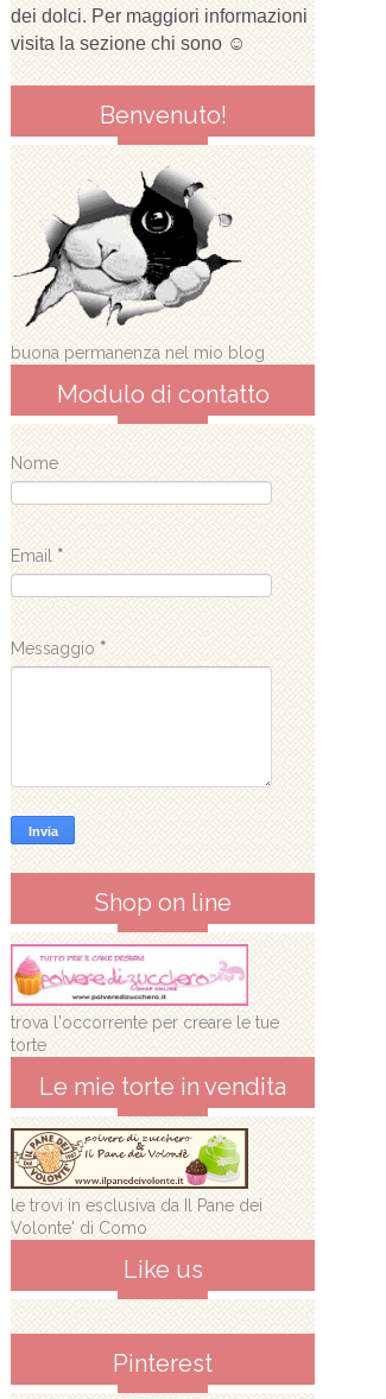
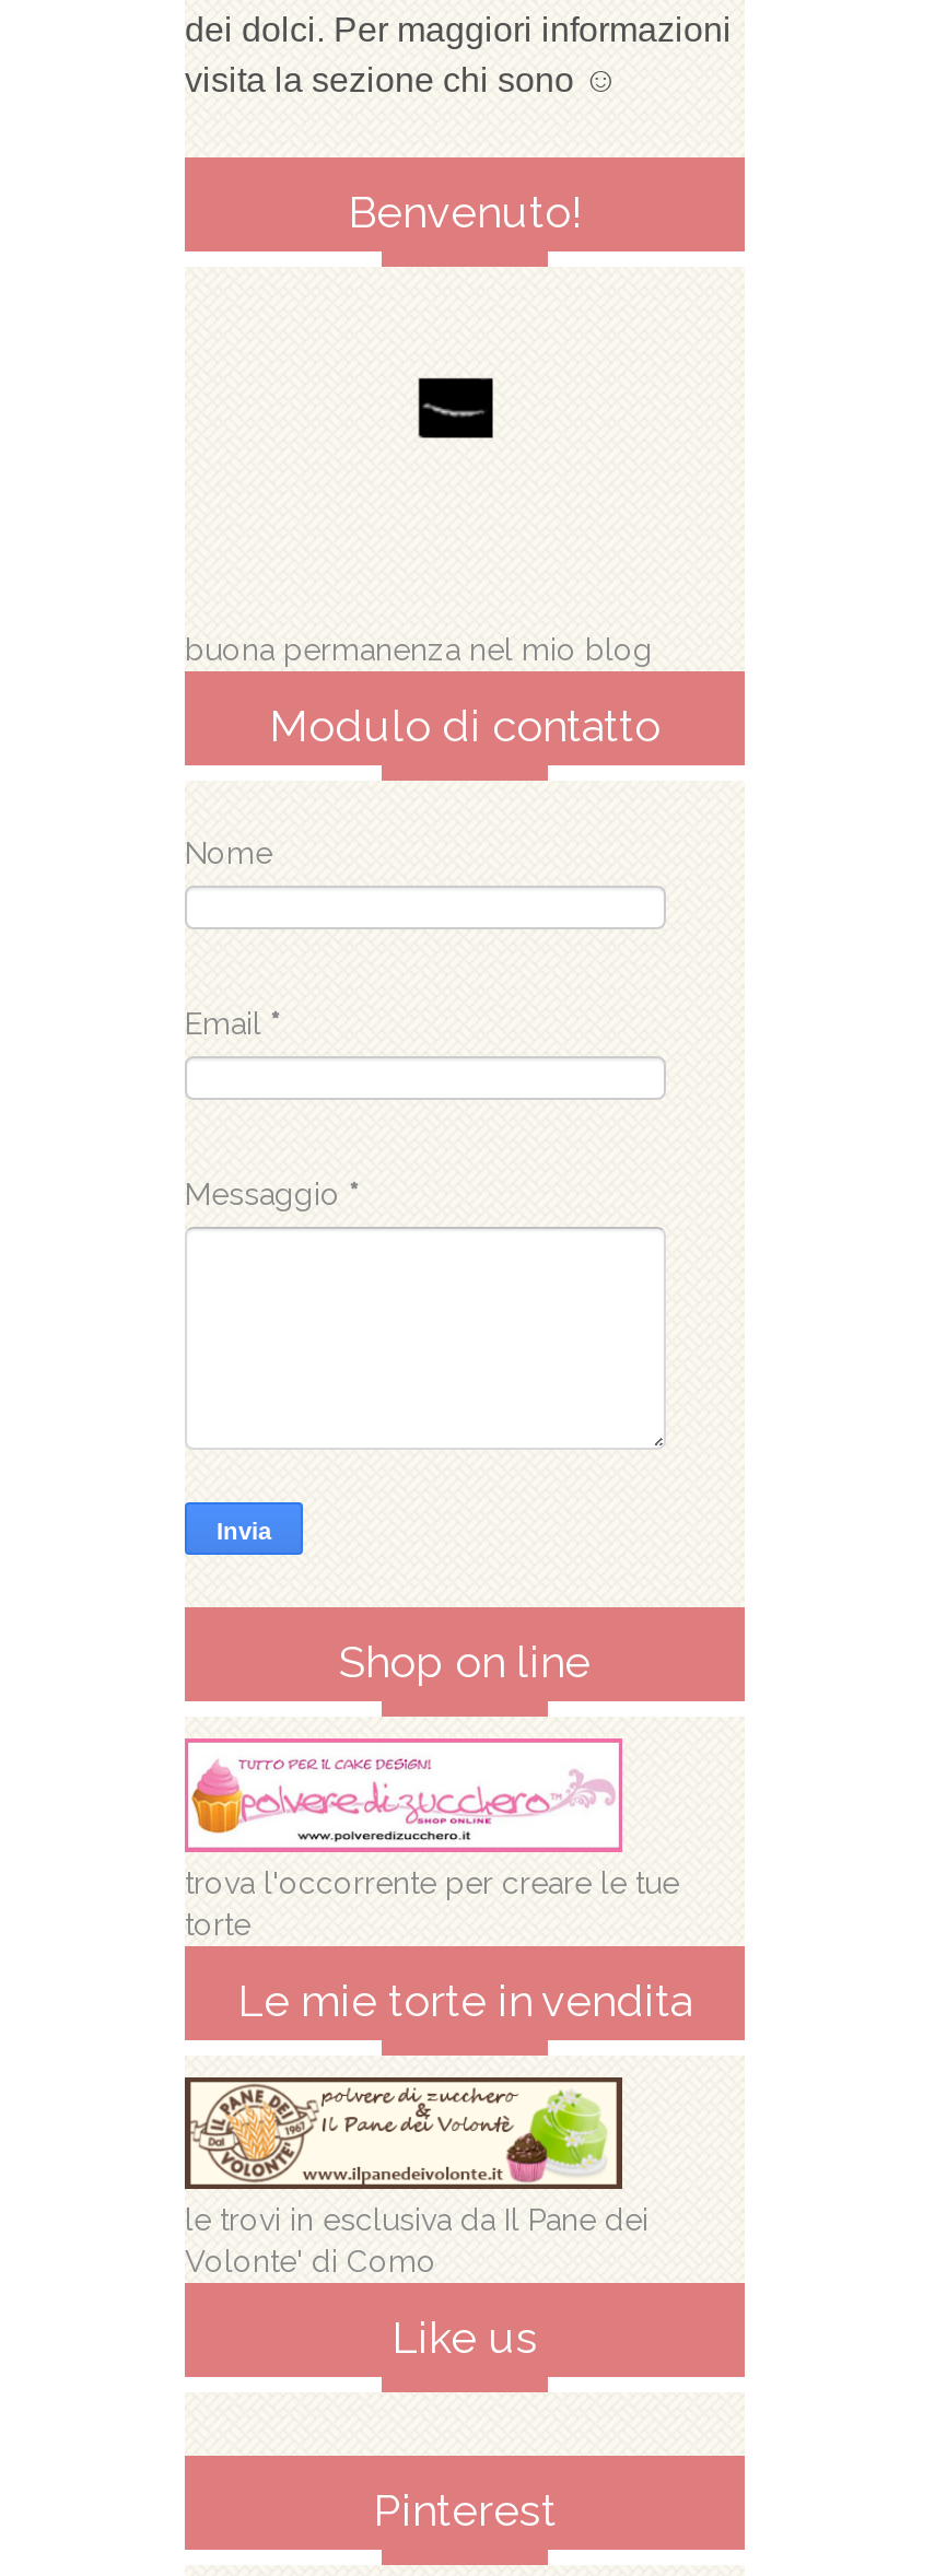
[13,166,242,328] [image] -> none

